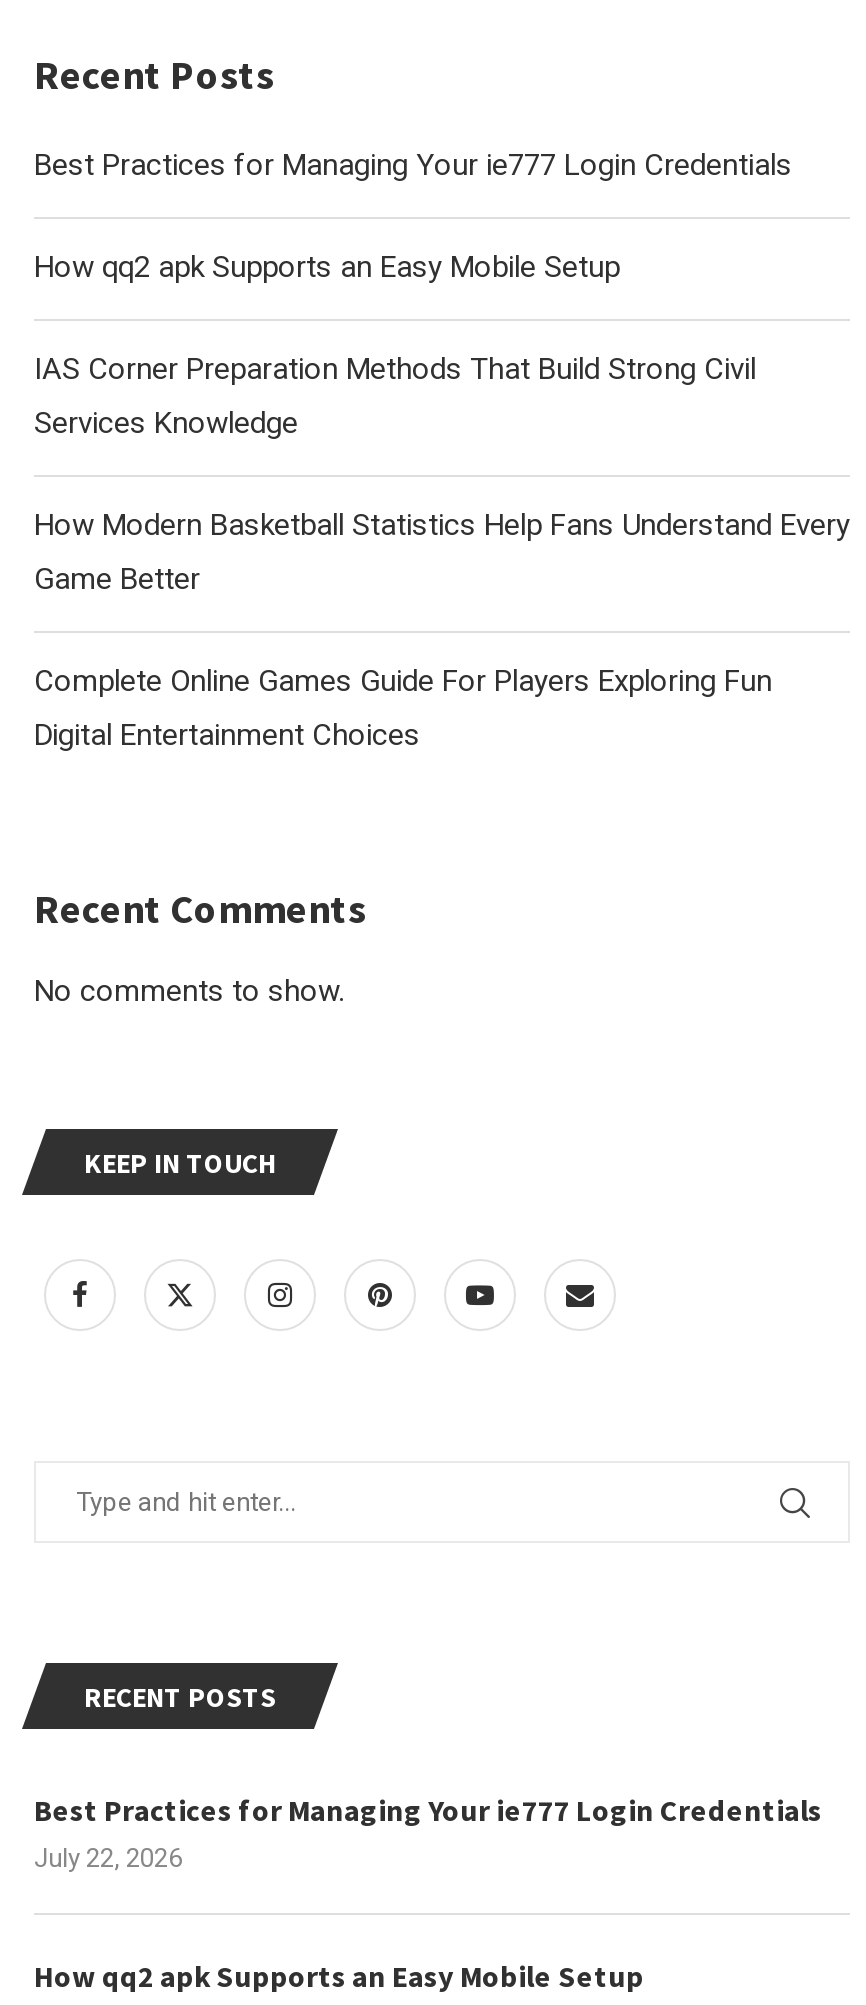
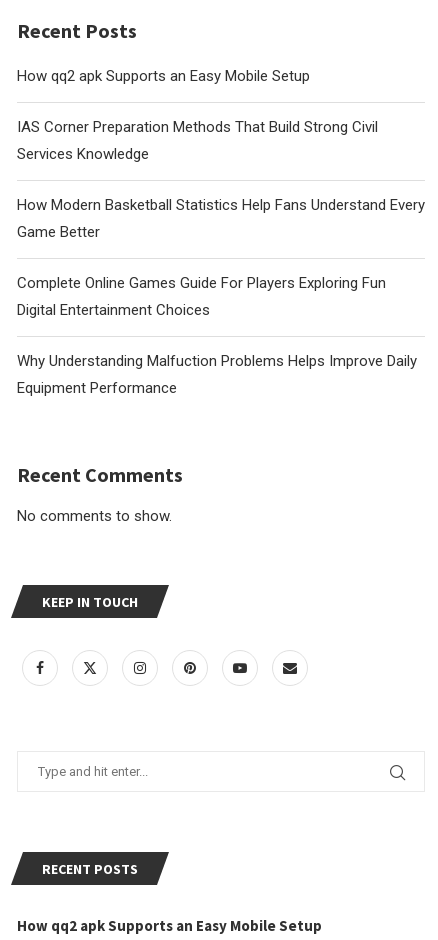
[34,147,792,183] Best Practices for Managing Your ie777 Login Credentials -> none
none -> [17,352,417,397] Why Understanding Malfuction Problems Helps Improve Daily | Equipment Performance
moved [34,883,366,1715] -> [17,462,183,878]: Recent Comments | No comments to show. | KEEP IN TOUCH | RECENT POSTS
[34,1791,822,1873] Best Practices for Managing Your ie777 Login Credentials | July 22, 2026 -> none

